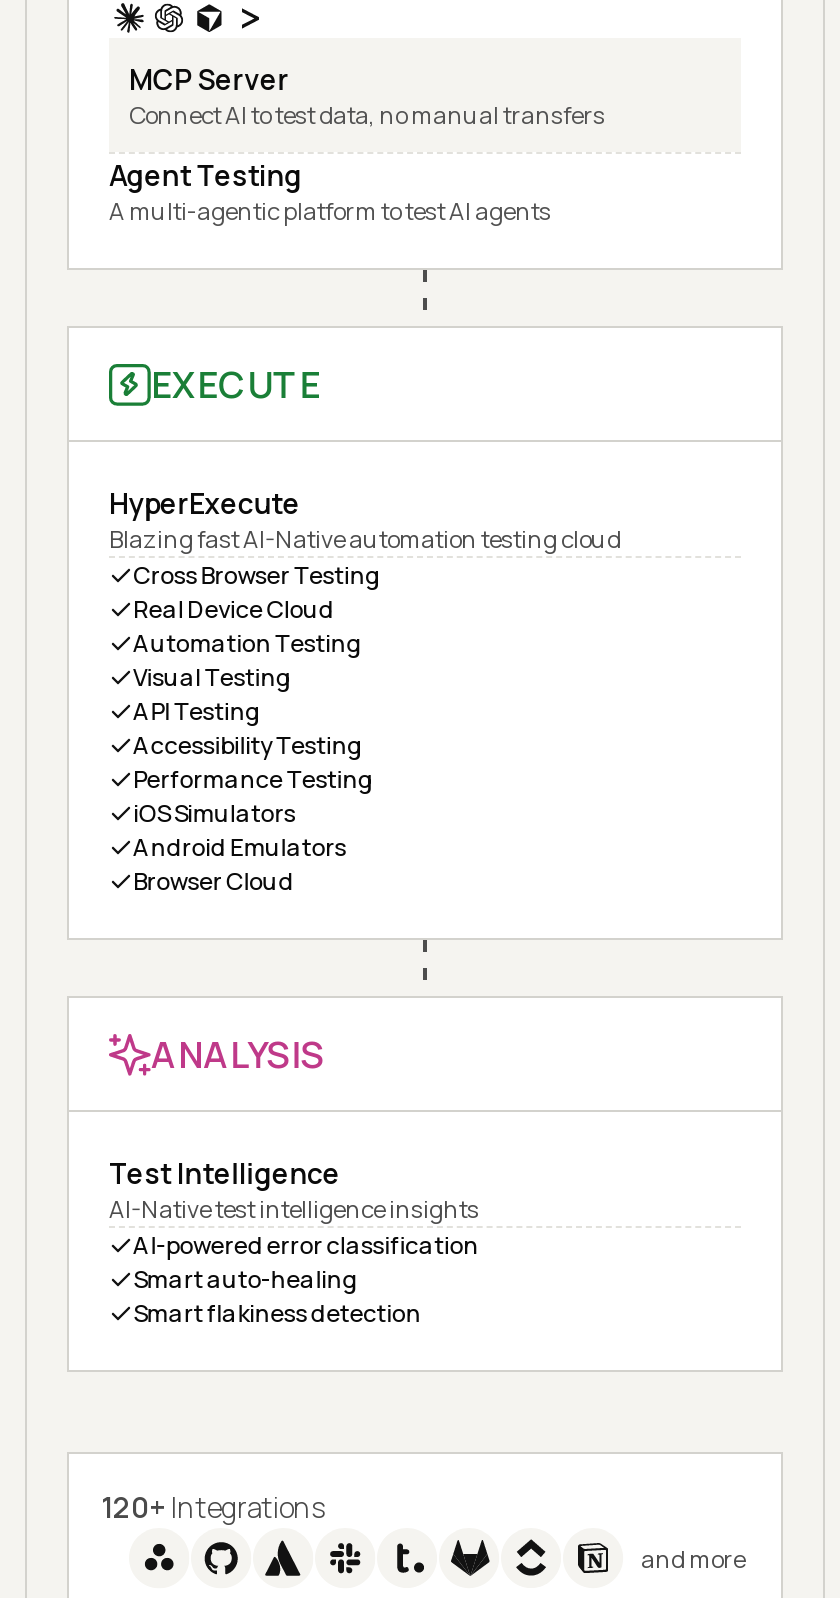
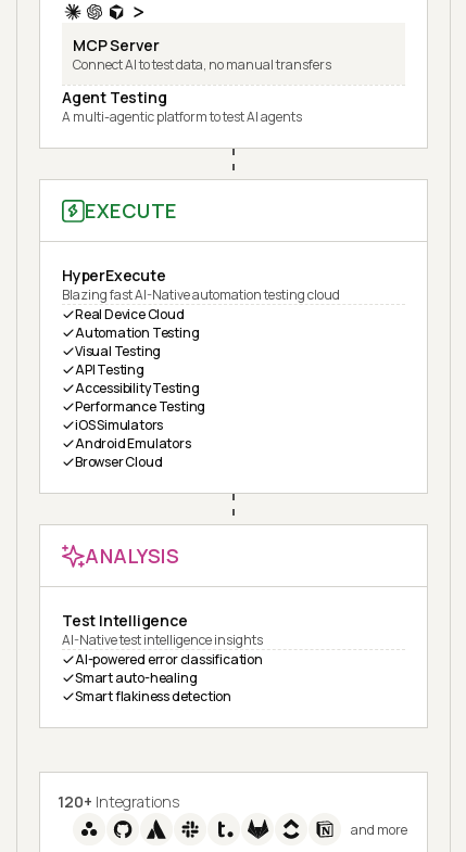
[133,558,381,592] Cross Browser Testing -> none

